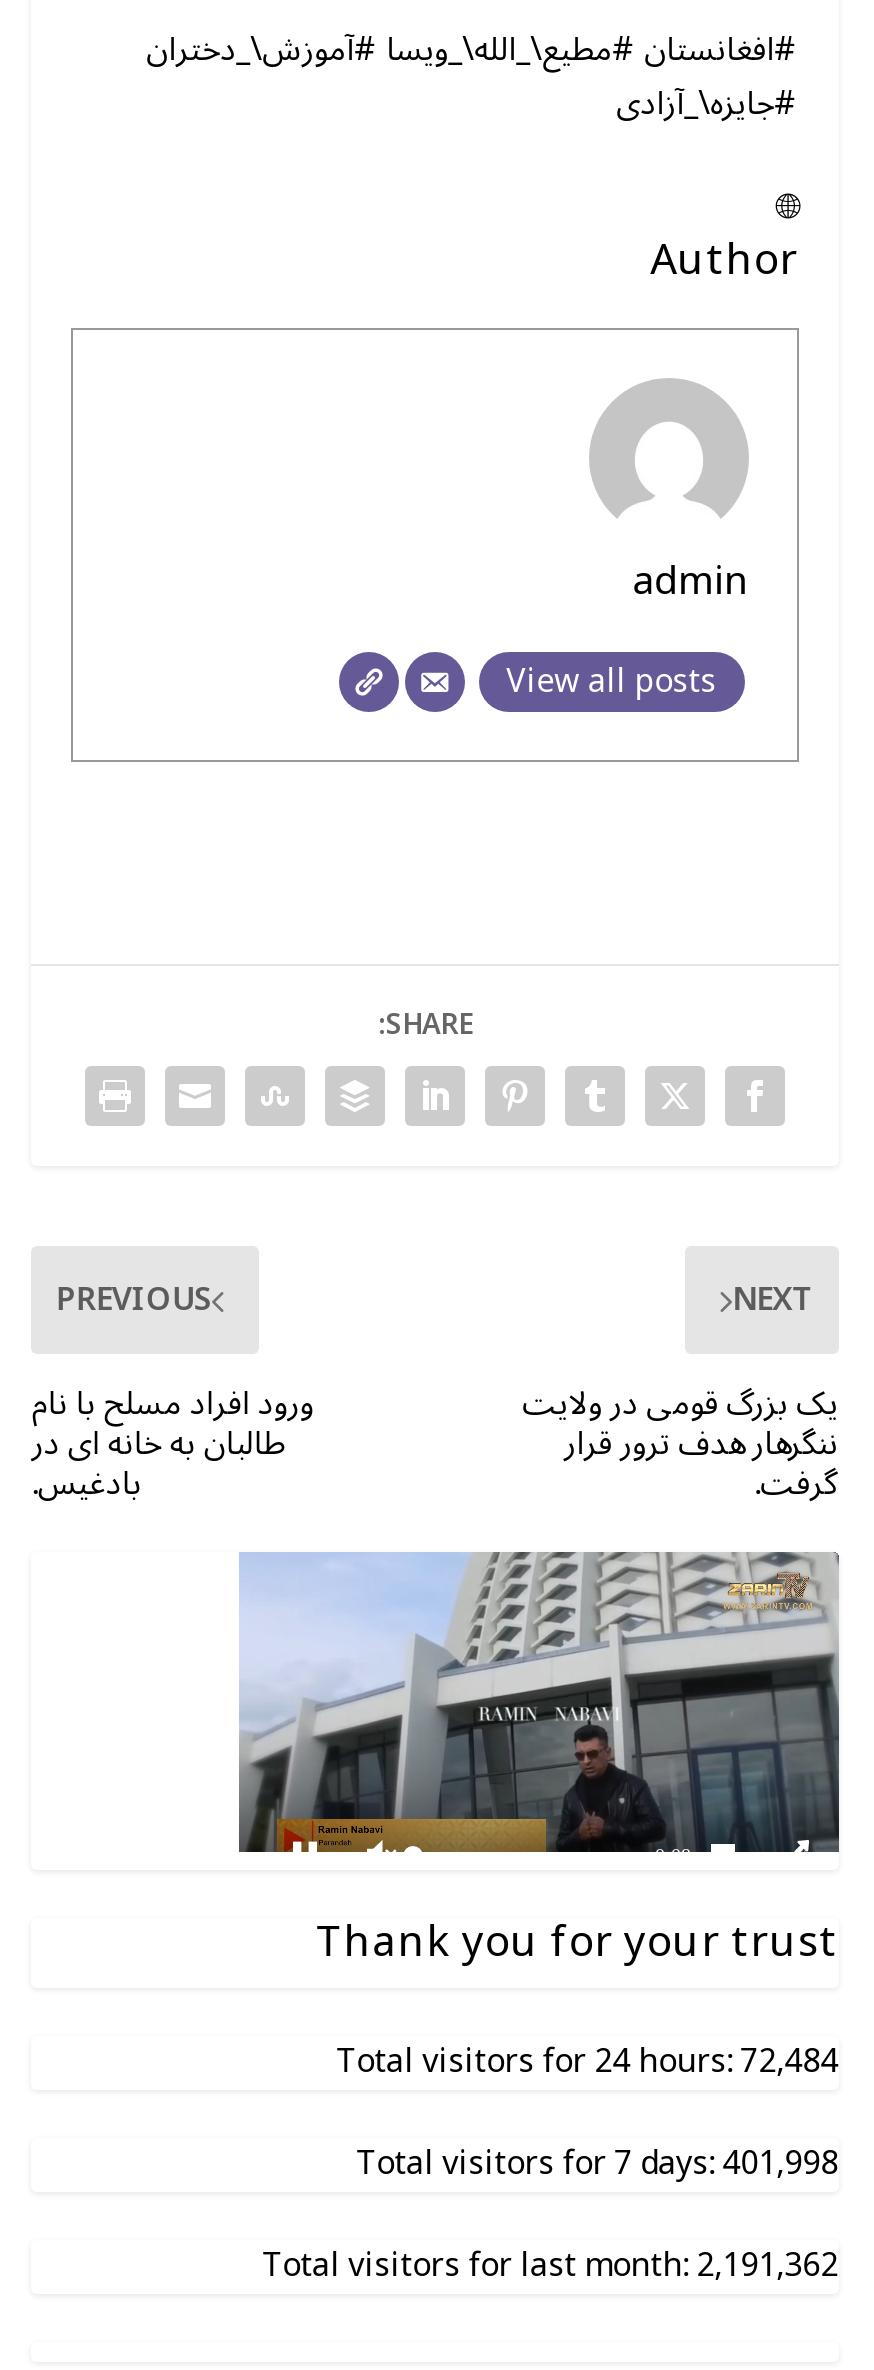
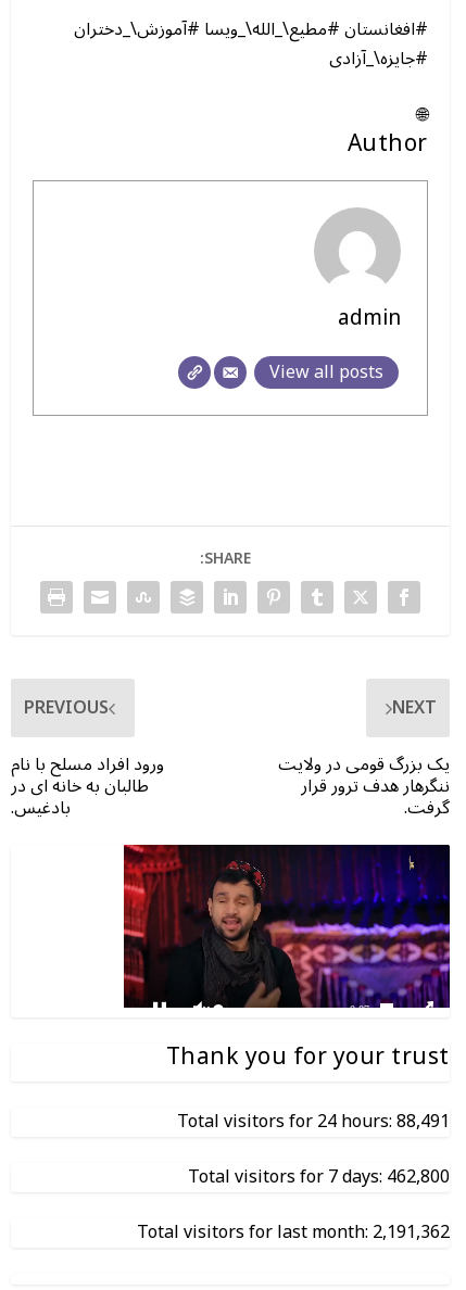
[237,1550,841,1854] [image] -> [123,844,451,1009] [image]
[336,2028,838,2096] Total visitors for 24 hours: 72,484 -> [177,1103,449,1140] Total visitors for 24 hours: 88,491
[356,2130,838,2198] Total visitors for 7 days: 401,998 -> [187,1159,449,1196] Total visitors for 7 days: 462,800

